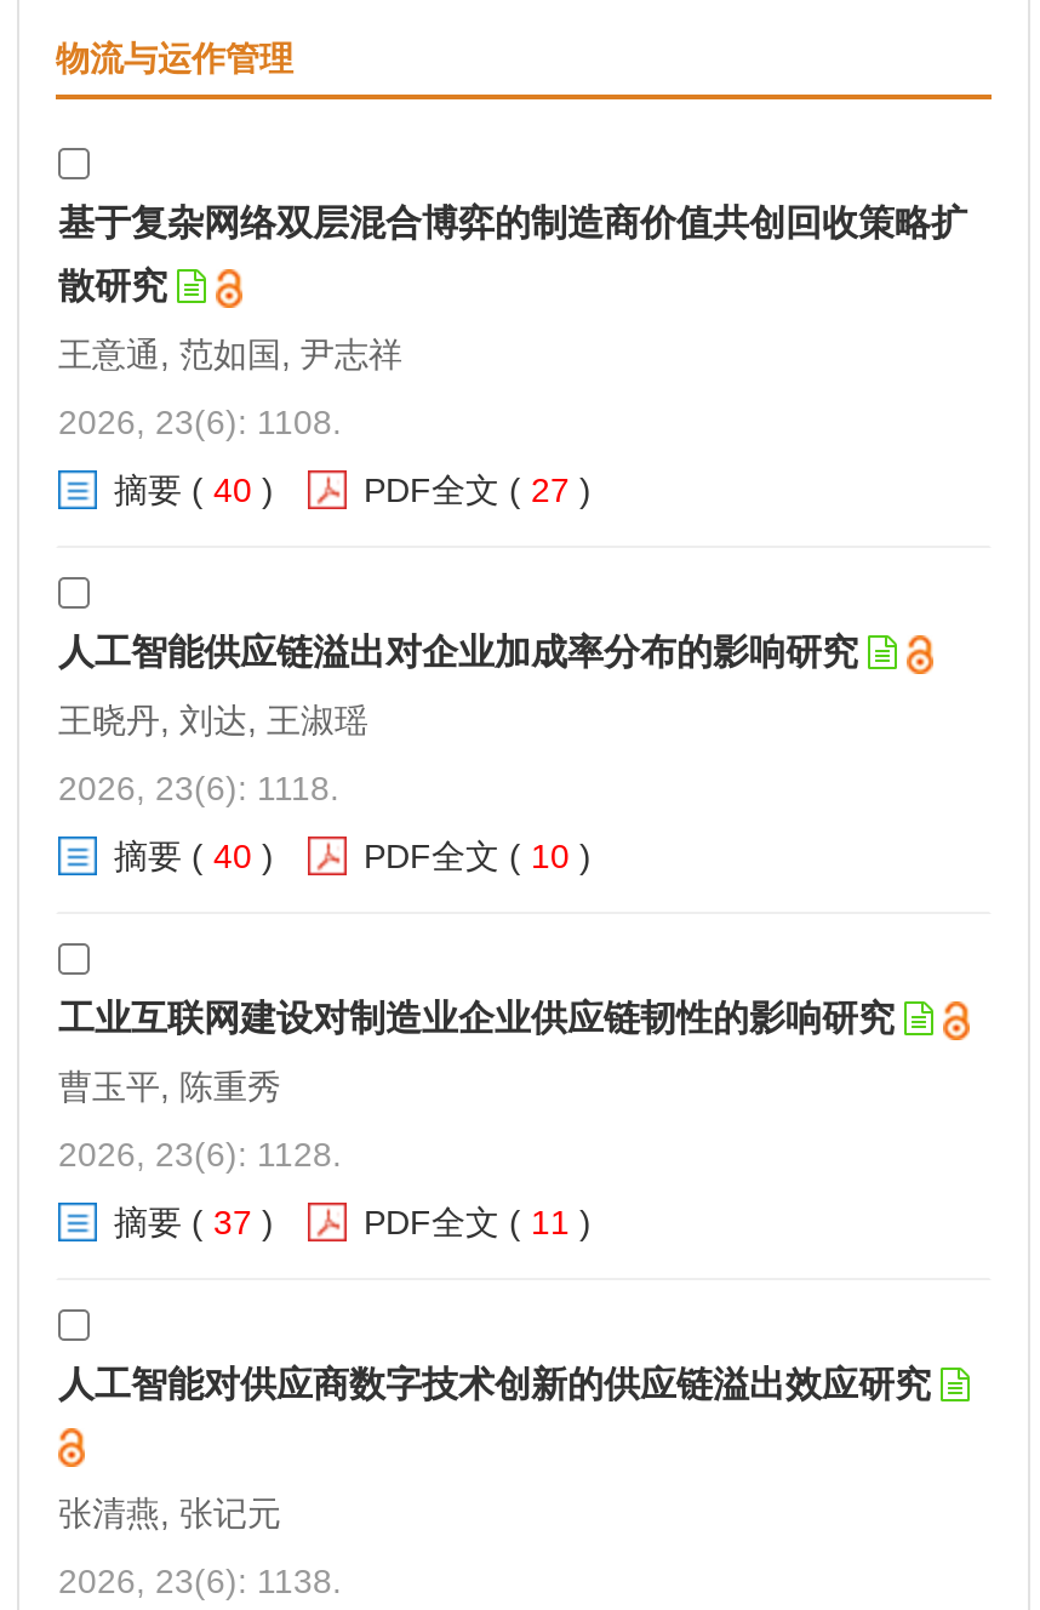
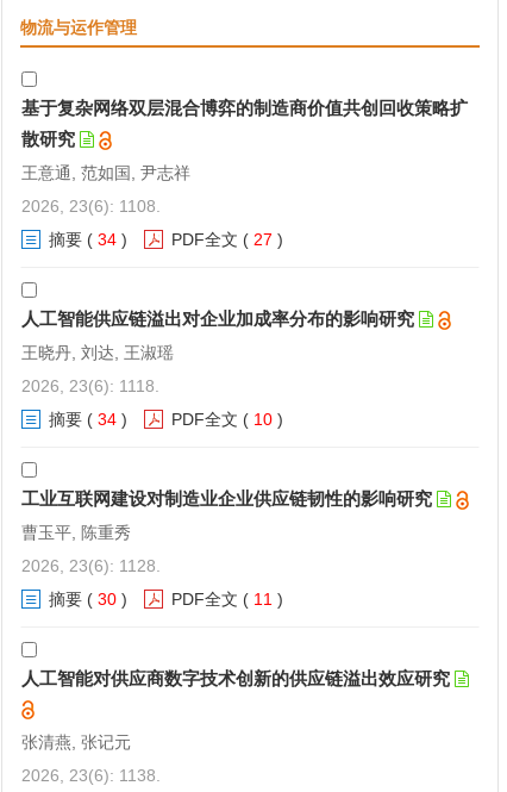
[114,470,284,509] 摘要( 40) -> [49,230,132,249] 摘要( 34)
[114,836,284,875] 摘要( 40) -> [49,409,132,429] 摘要( 34)
[114,1202,284,1241] 摘要( 37) -> [49,589,132,608] 摘要( 30)

